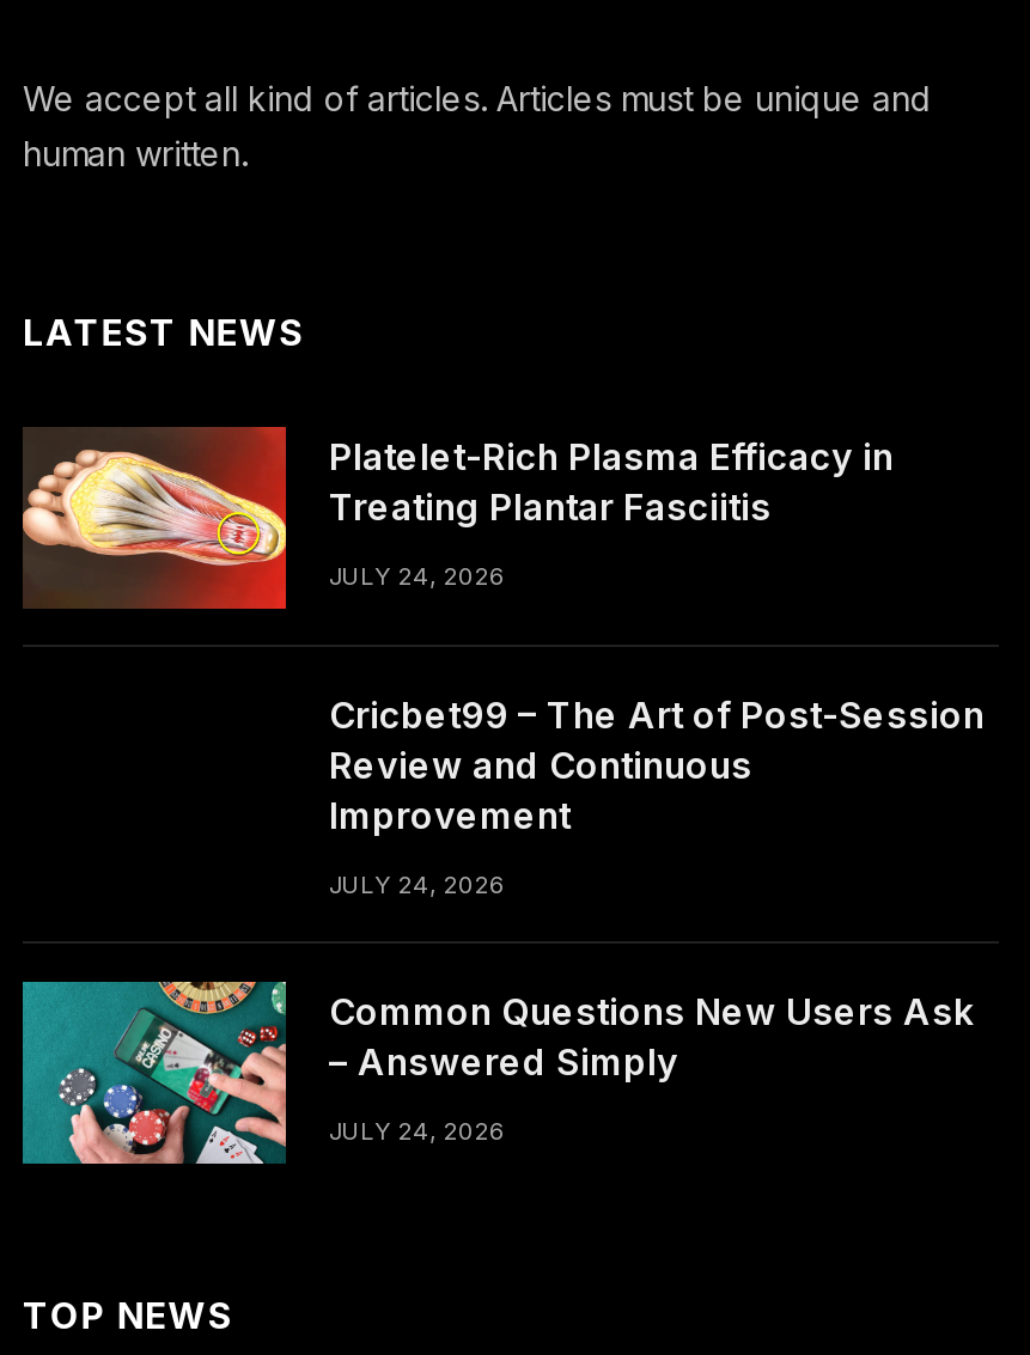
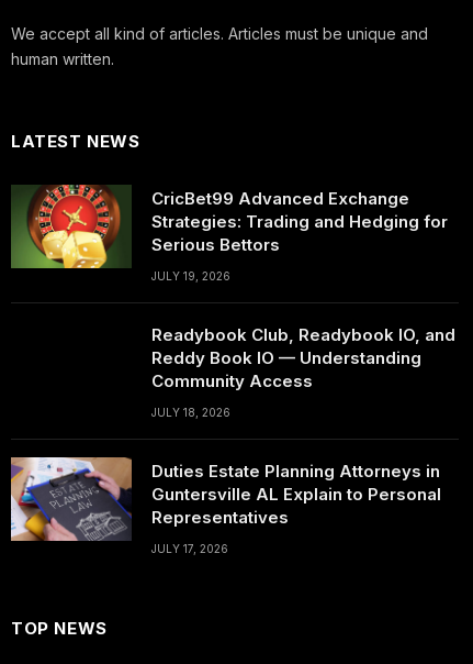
[20,425,894,611] [image] | Platelet-Rich Plasma Efficacy in | Treating Plantar Fasciitis -> [11,185,448,269] [image] | CricBet99 Advanced Exchange | Strategies: Trading and Hedging for | Serious Bettors
[329,561,506,590] JULY 24, 2026 -> [151,269,230,283] JULY 19, 2026
[329,692,985,838] Cricbet99 – The Art of Post-Session | Review and Continuous | Improvement -> [151,324,455,391] Readybook Club, Readybook IO, and | Reddy Book IO — Understanding | Community Access
[329,869,506,898] JULY 24, 2026 -> [151,406,230,419] JULY 18, 2026
[20,979,975,1166] [image] | Common Questions New Users Ask | – Answered Simply -> [10,456,441,542] [image] | Duties Estate Planning Attorneys in | Guntersville AL Explain to Personal | Representatives
[329,1116,506,1145] JULY 24, 2026 -> [151,542,228,555] JULY 17, 2026

